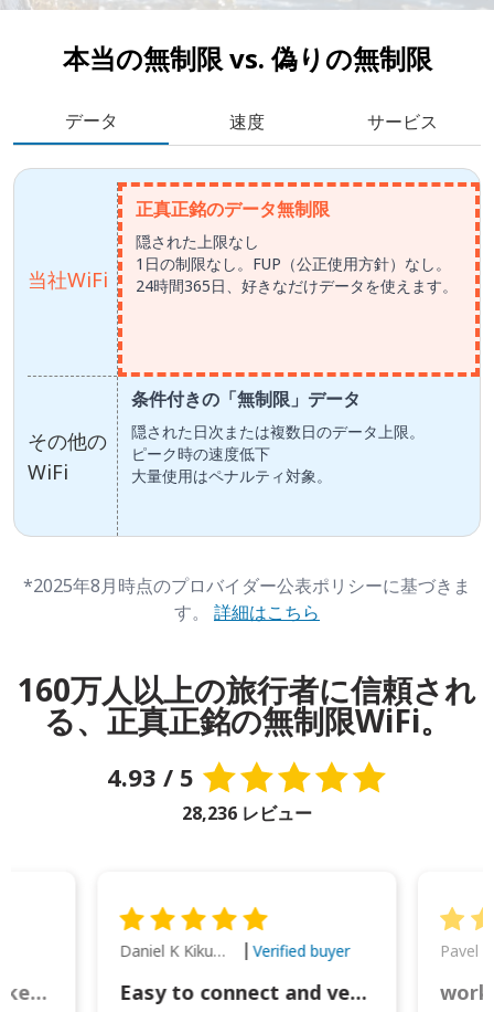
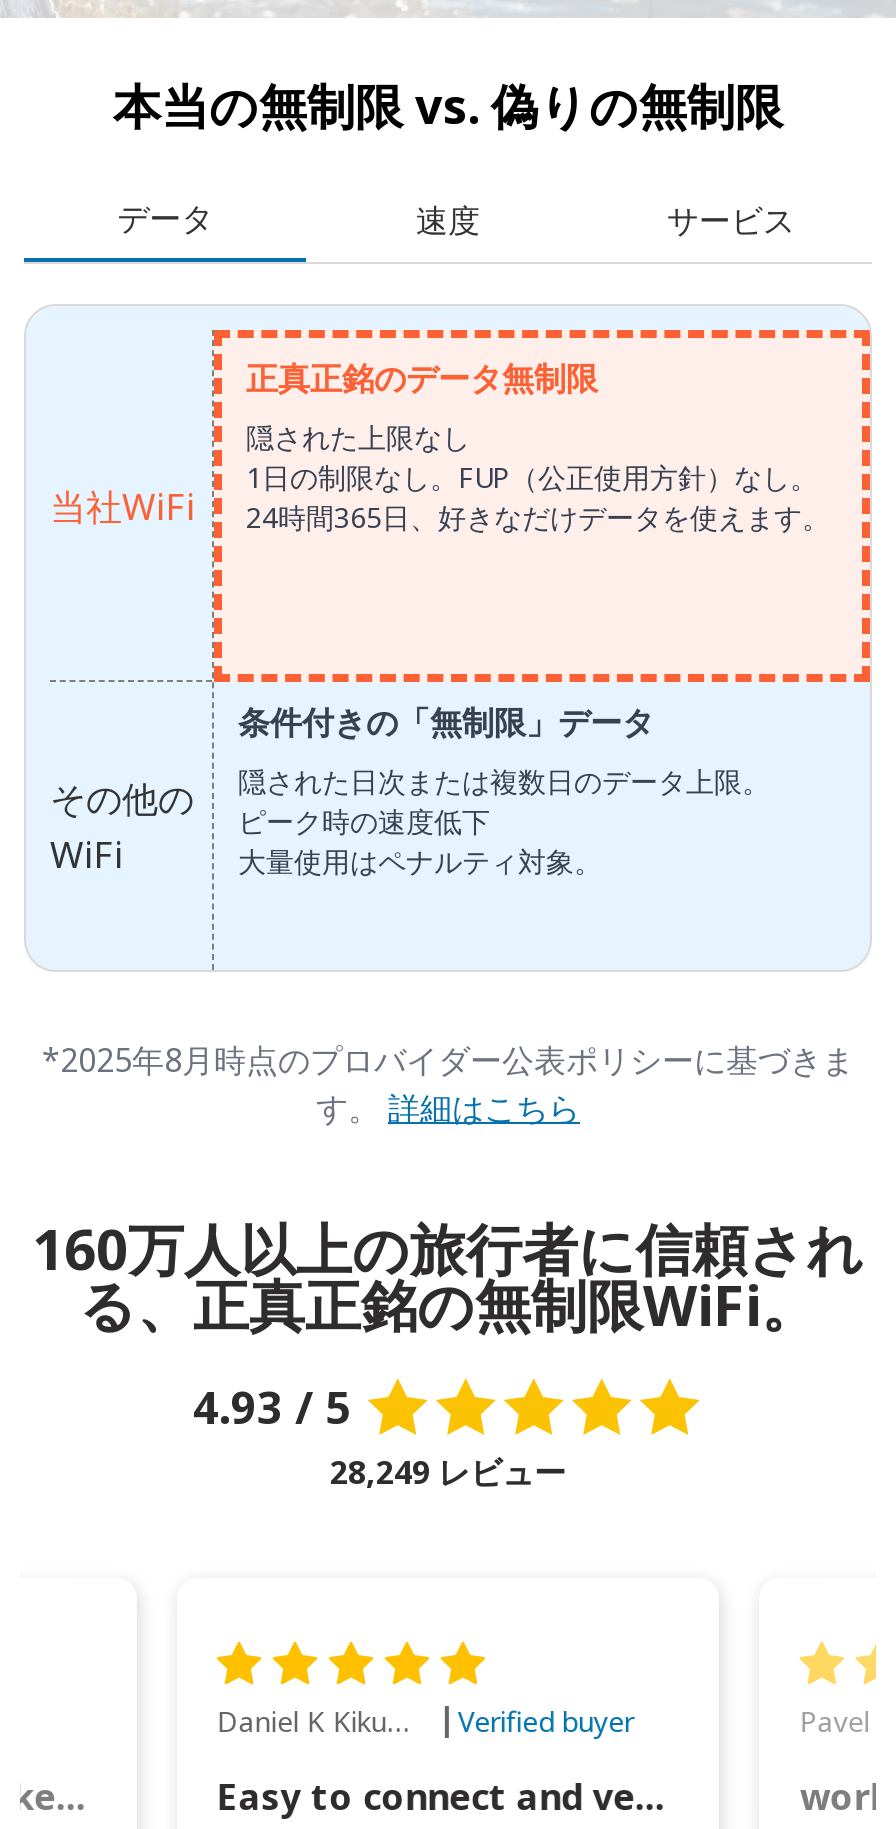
[182,801,312,825] 28,236 レビュー -> [330,1450,566,1494] 28,249 レビュー

